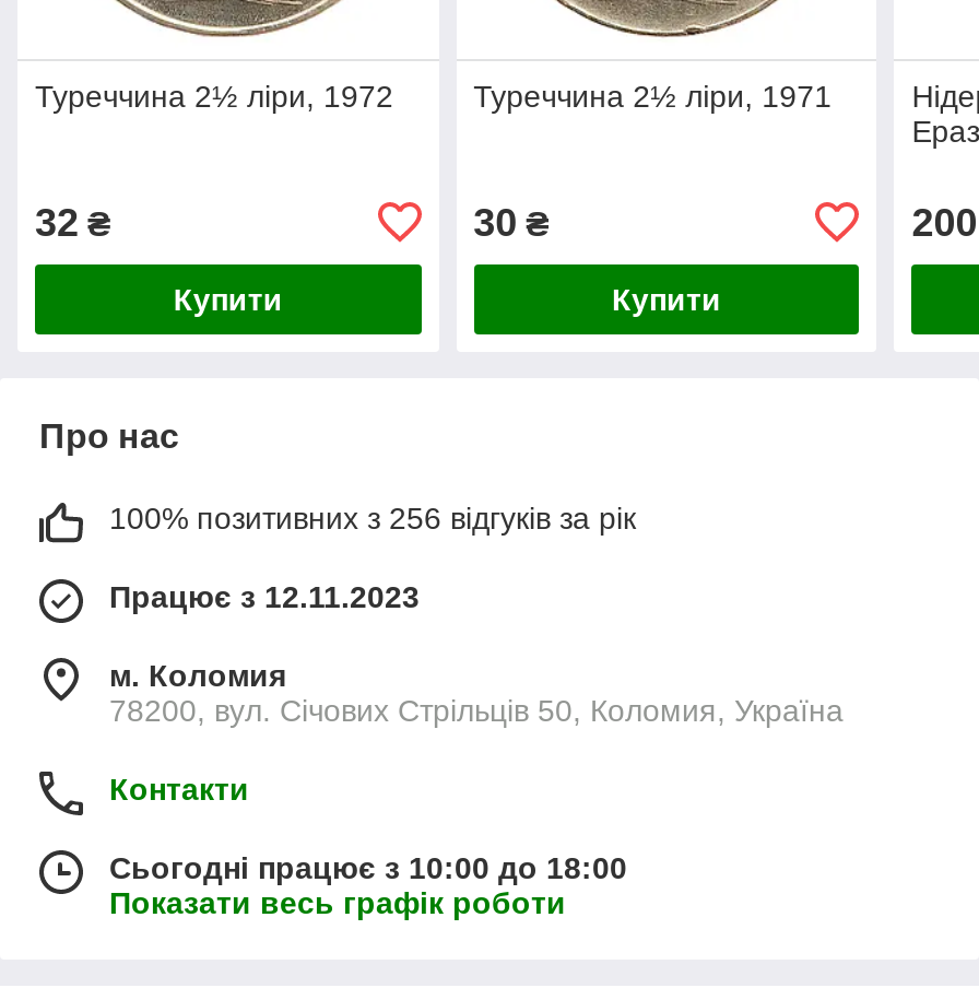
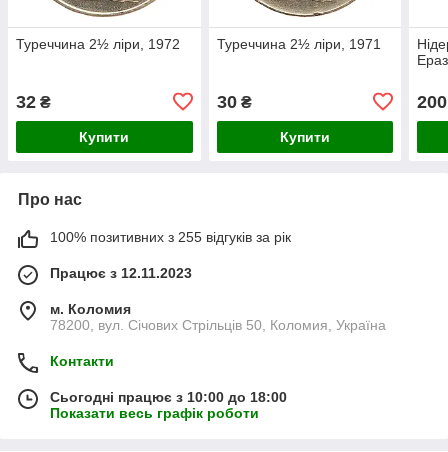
[109,500,636,535] 100% позитивних з 256 відгуків за рік -> [50,229,291,245] 100% позитивних з 255 відгуків за рік

